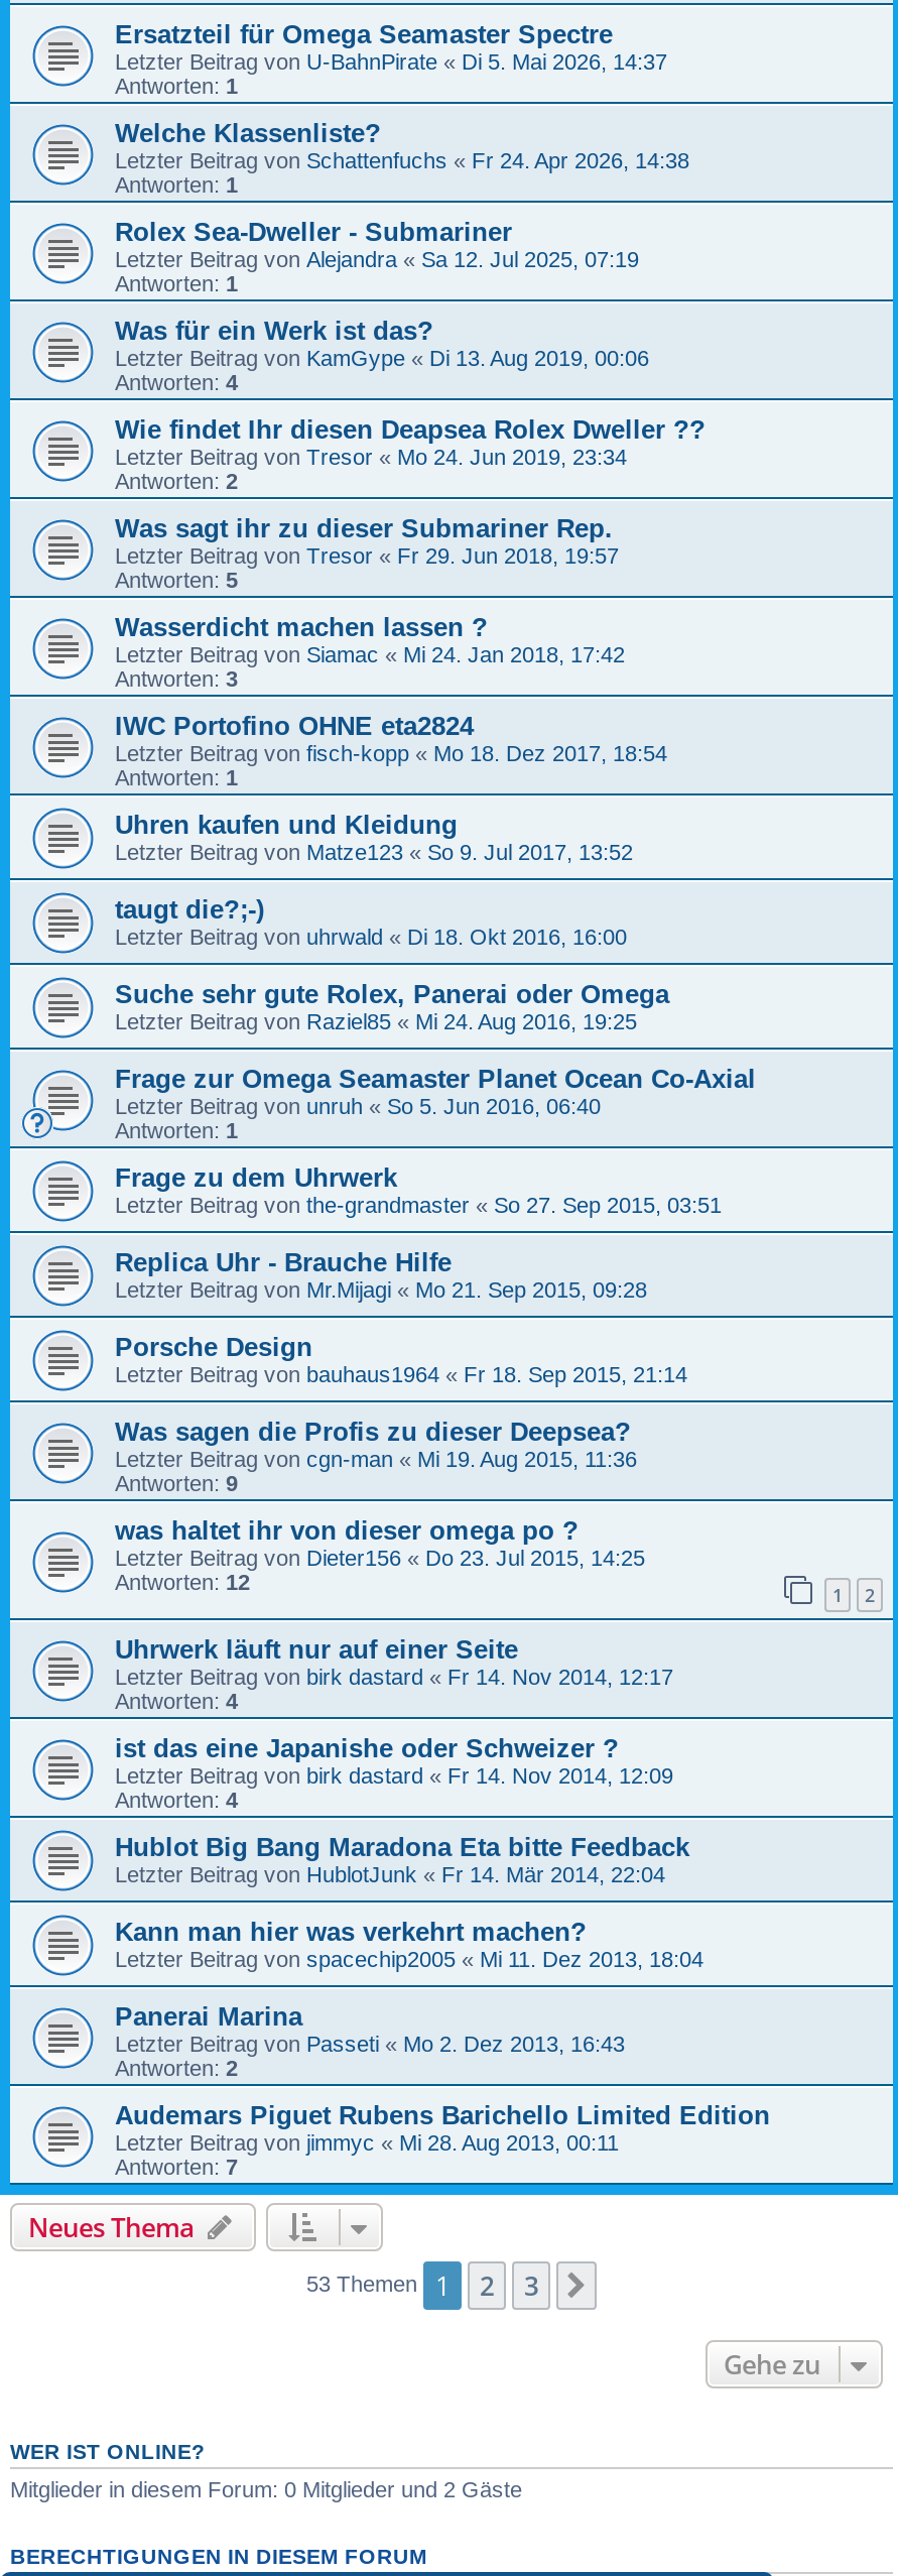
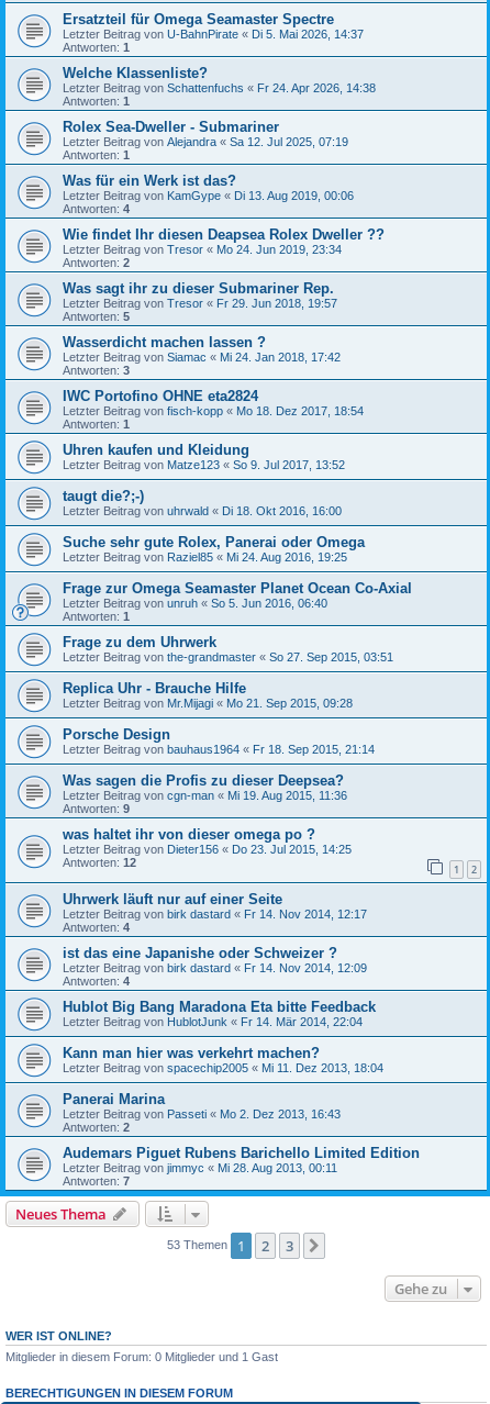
[10,2476,522,2501] Mitglieder in diesem Forum: 0 Mitglieder und 2 Gäste -> [5,1350,278,1363] Mitglieder in diesem Forum: 0 Mitglieder und 1 Gast

